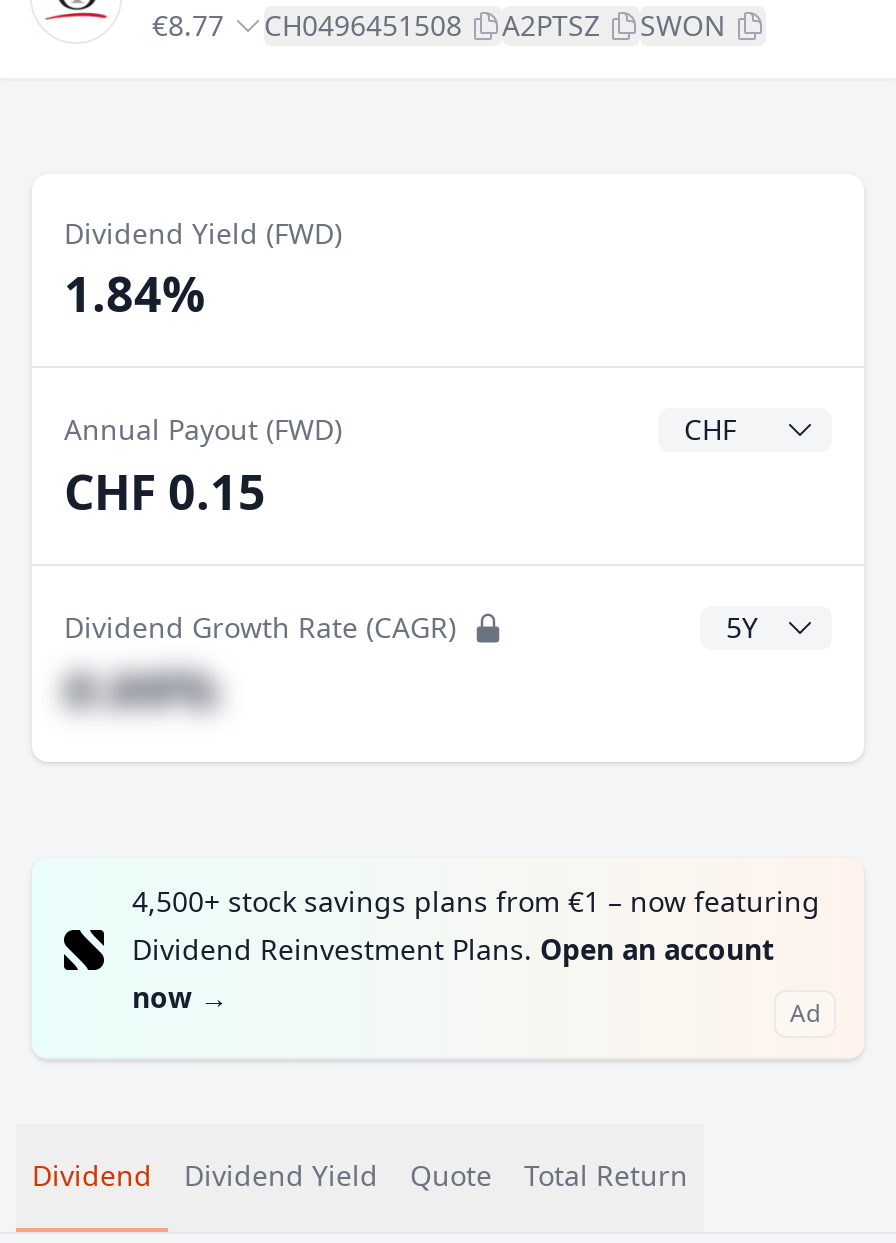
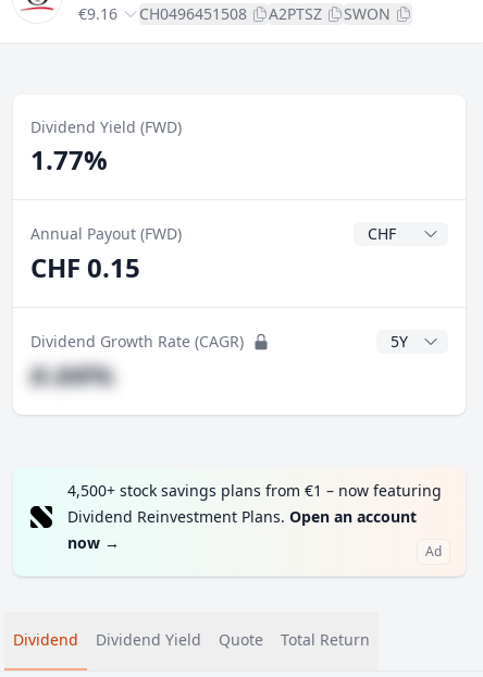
[152,6,726,44] €8.77 CH0496451508 A2PTSZ SWON -> [78,3,391,24] €9.16 CH0496451508 A2PTSZ SWON
[64,260,206,326] 1.84% -> [30,141,108,177] 1.77%

